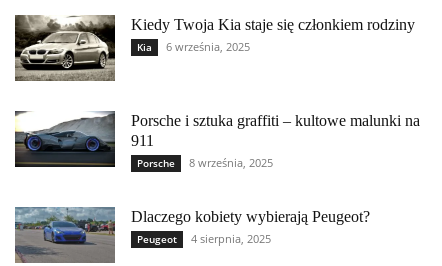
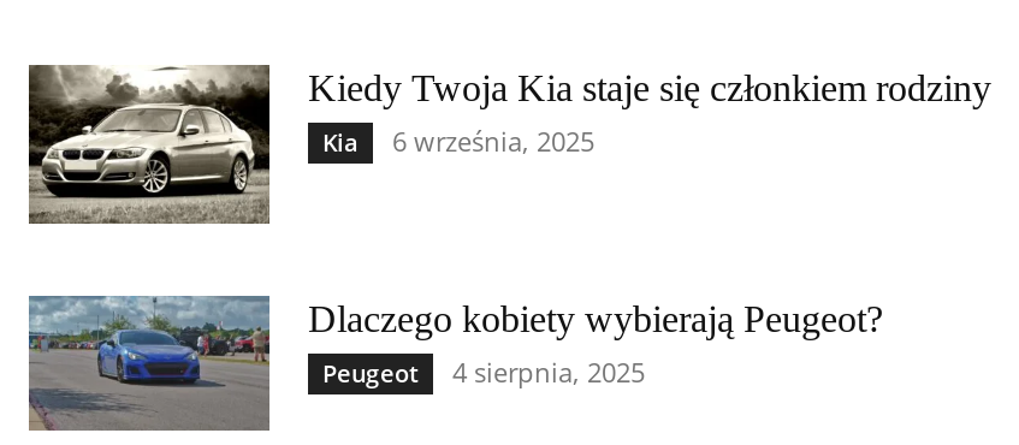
[15,111,420,170] [image] | Porsche i sztuka graffiti – kultowe malunki na | 911 | Porsche | 8 września, 2025 -> none

